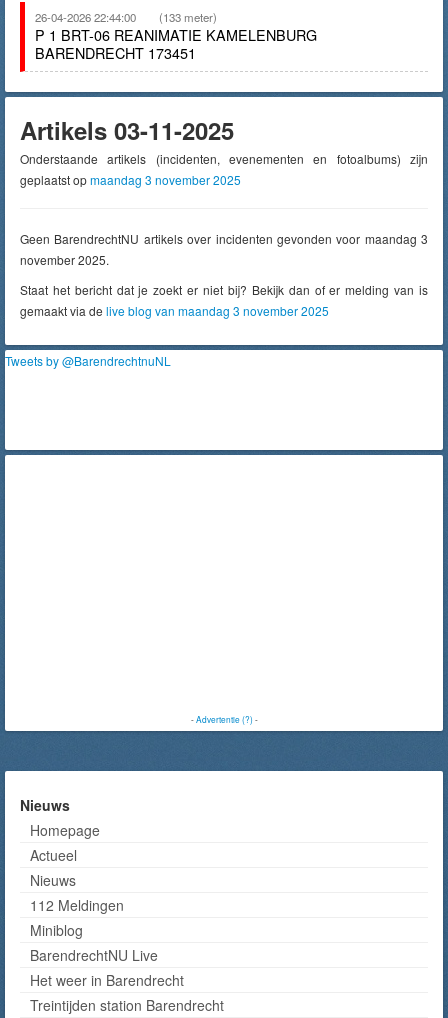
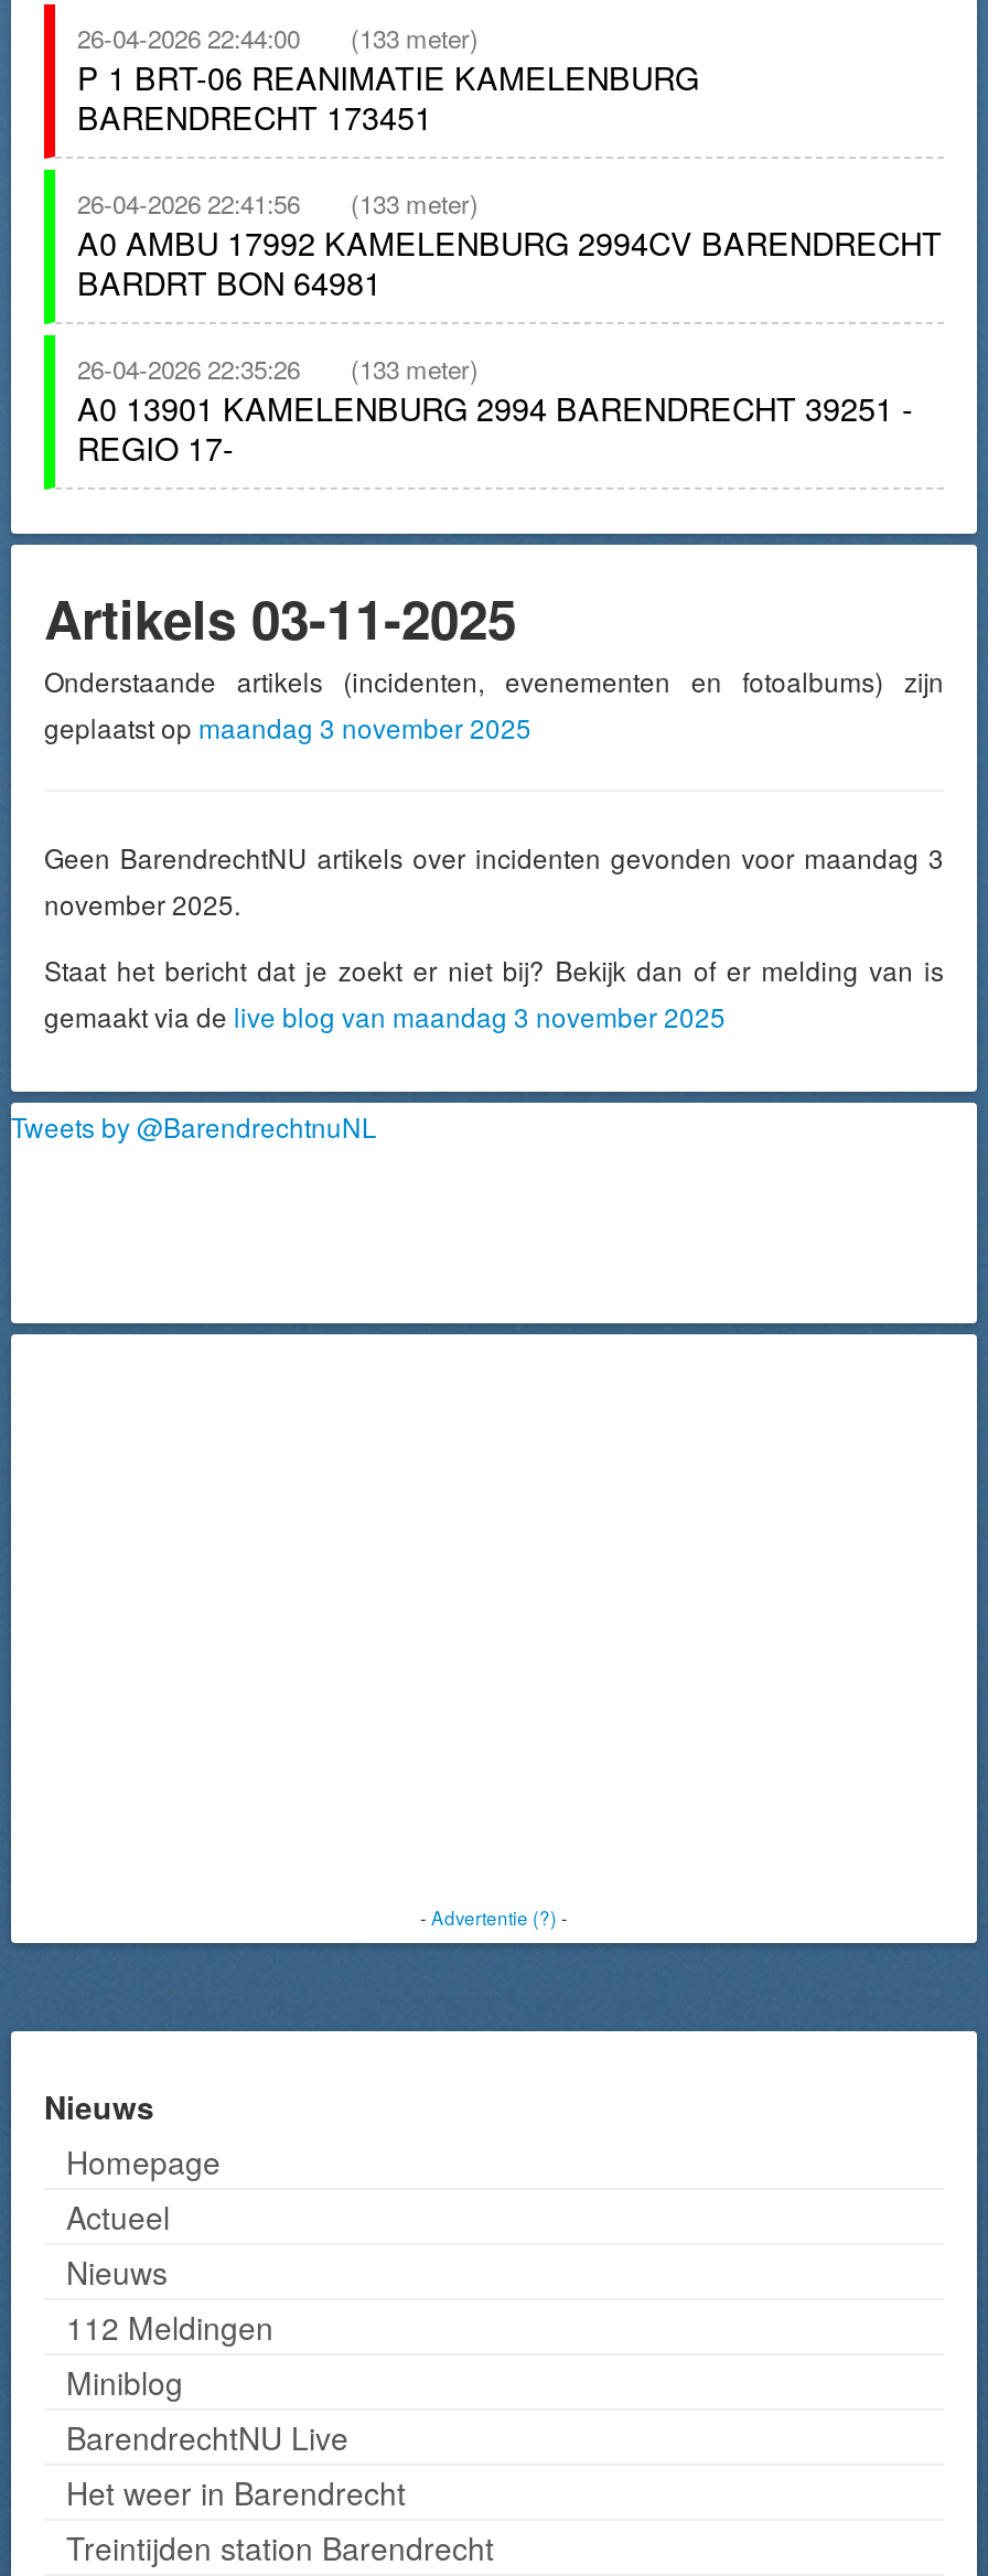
none -> [77,185,942,470] 26-04-2026 22:41:56 | (133 meter) | A0 AMBU 17992 KAMELENBURG 2994CV BARENDRECHT | BARDRT BON 64981 | 26-04-2026 22:35:26 | (133 meter) | A0 13901 KAMELENBURG 2994 BARENDRECHT 39251 - | REGIO 17-

